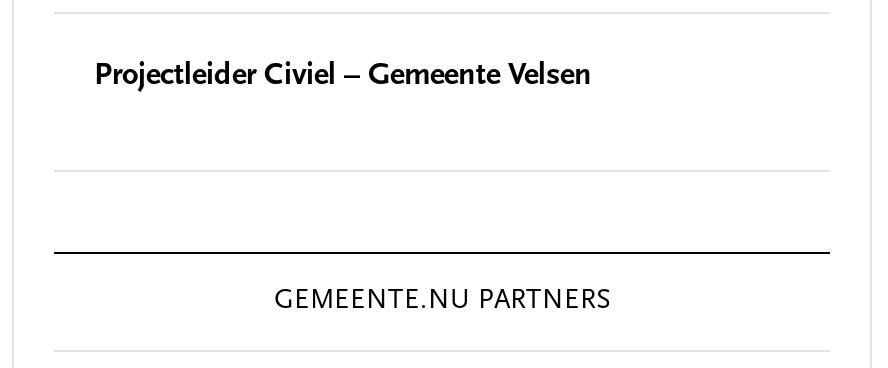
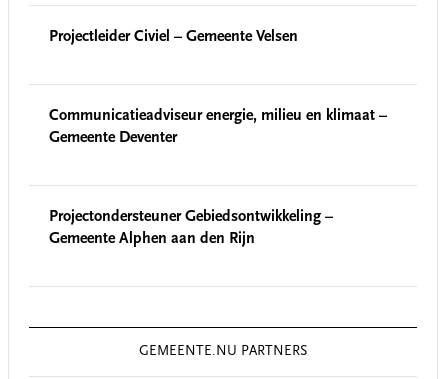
none -> [49,108,387,146] Communicatieadviseur energie, milieu en klimaat – | Gemeente Deventer
none -> [49,209,333,247] Projectondersteuner Gebiedsontwikkeling – | Gemeente Alphen aan den Rijn

